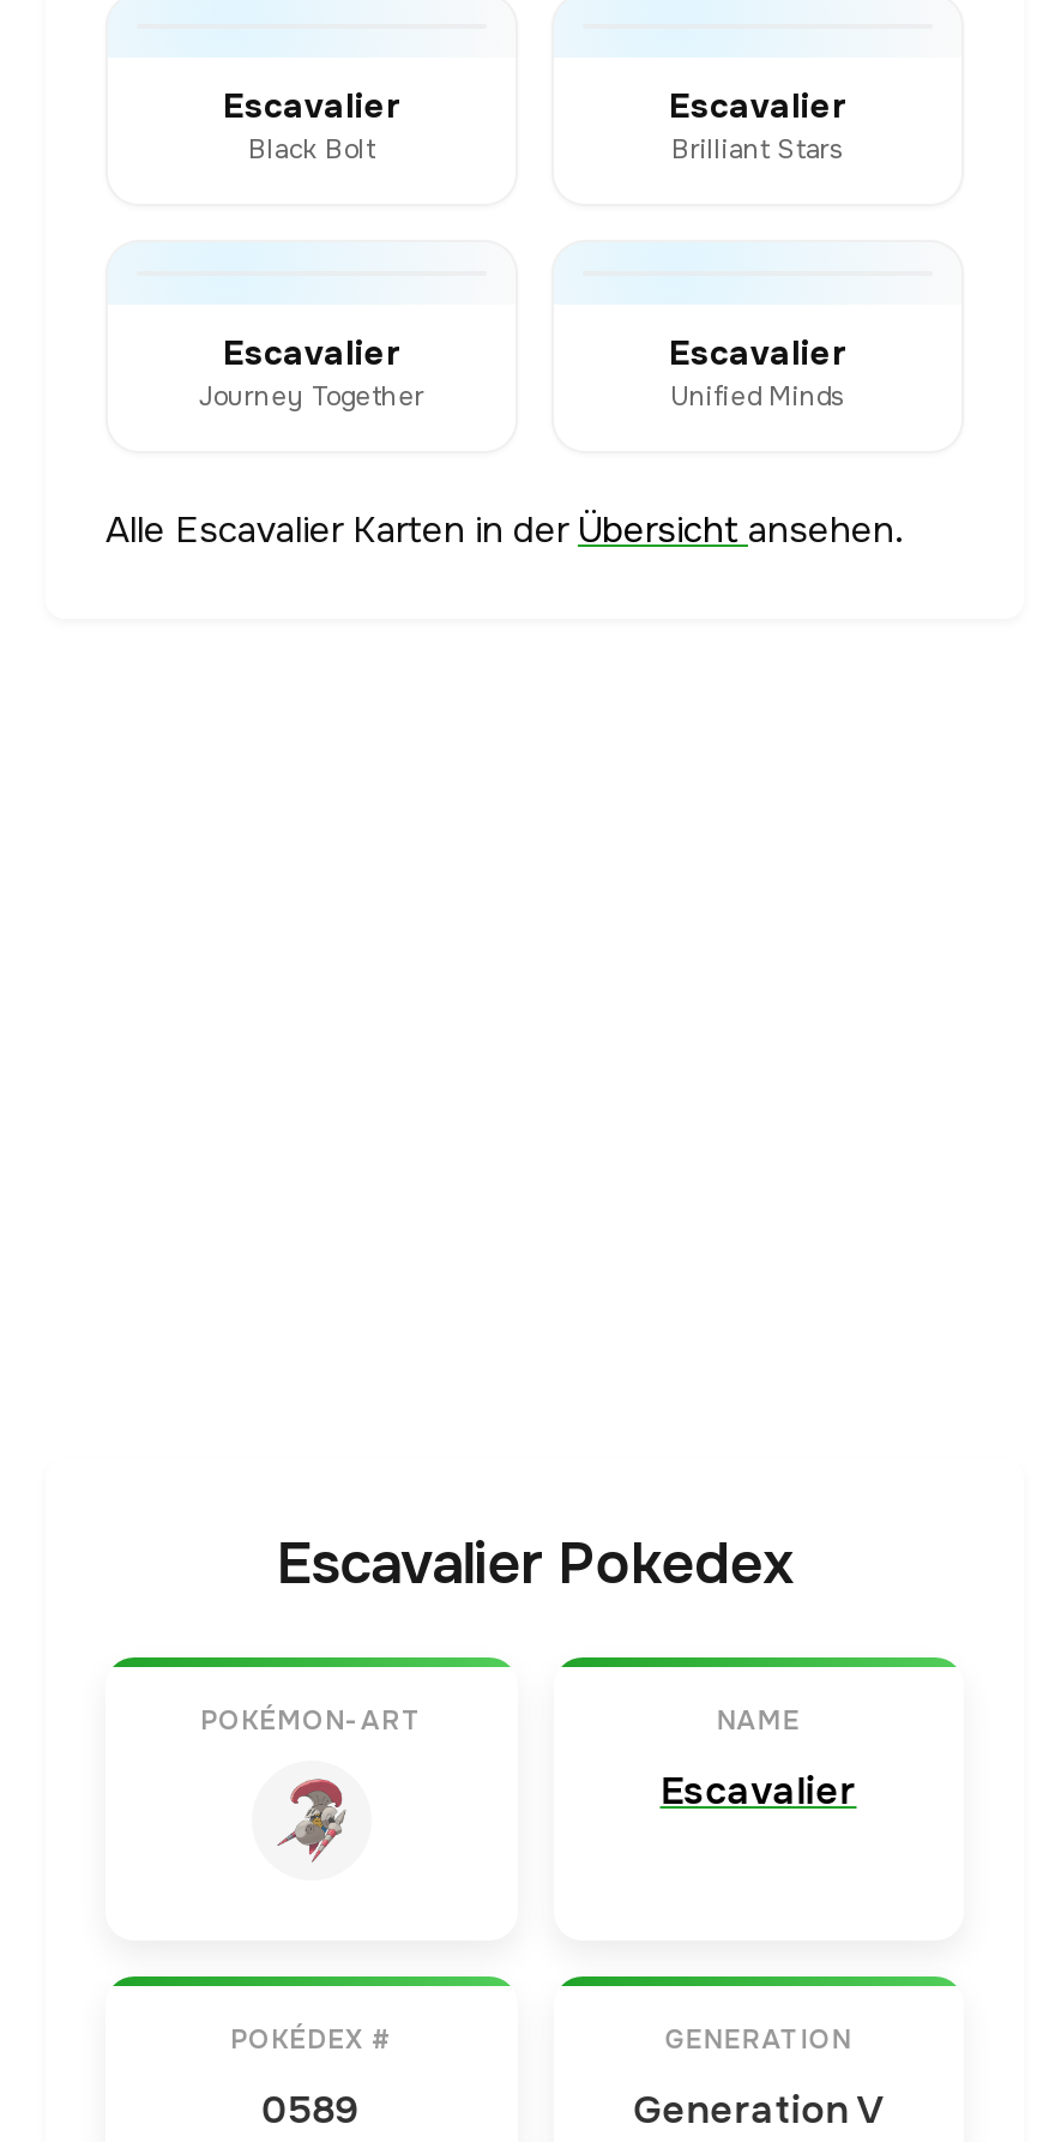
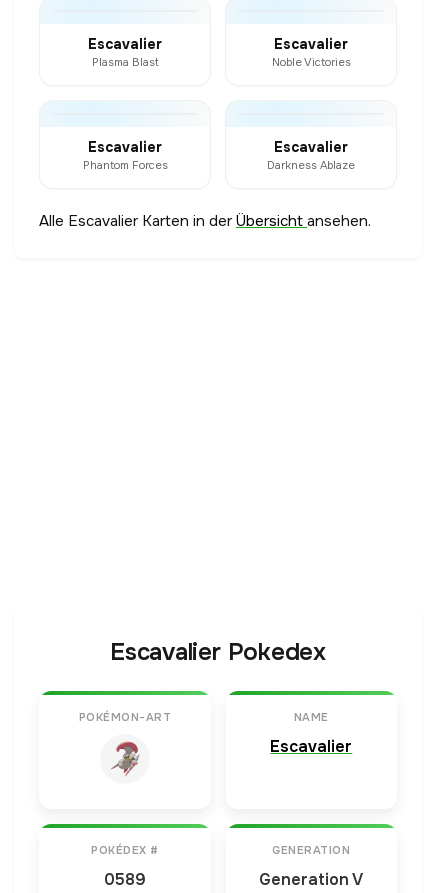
[248,133,375,166] Black Bolt -> [91,55,158,69] Plasma Blast
[671,133,844,166] Brilliant Stars -> [271,55,350,69] Noble Victories
[199,380,424,413] Journey Together -> [82,158,167,172] Phantom Forces
[670,380,845,413] Unified Minds -> [267,158,355,172] Darkness Ablaze

